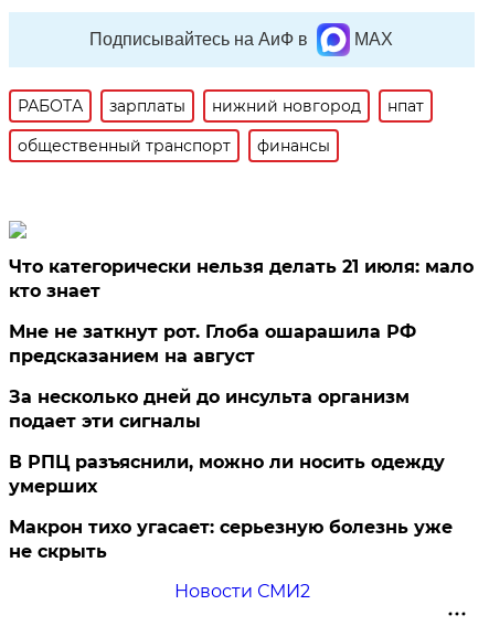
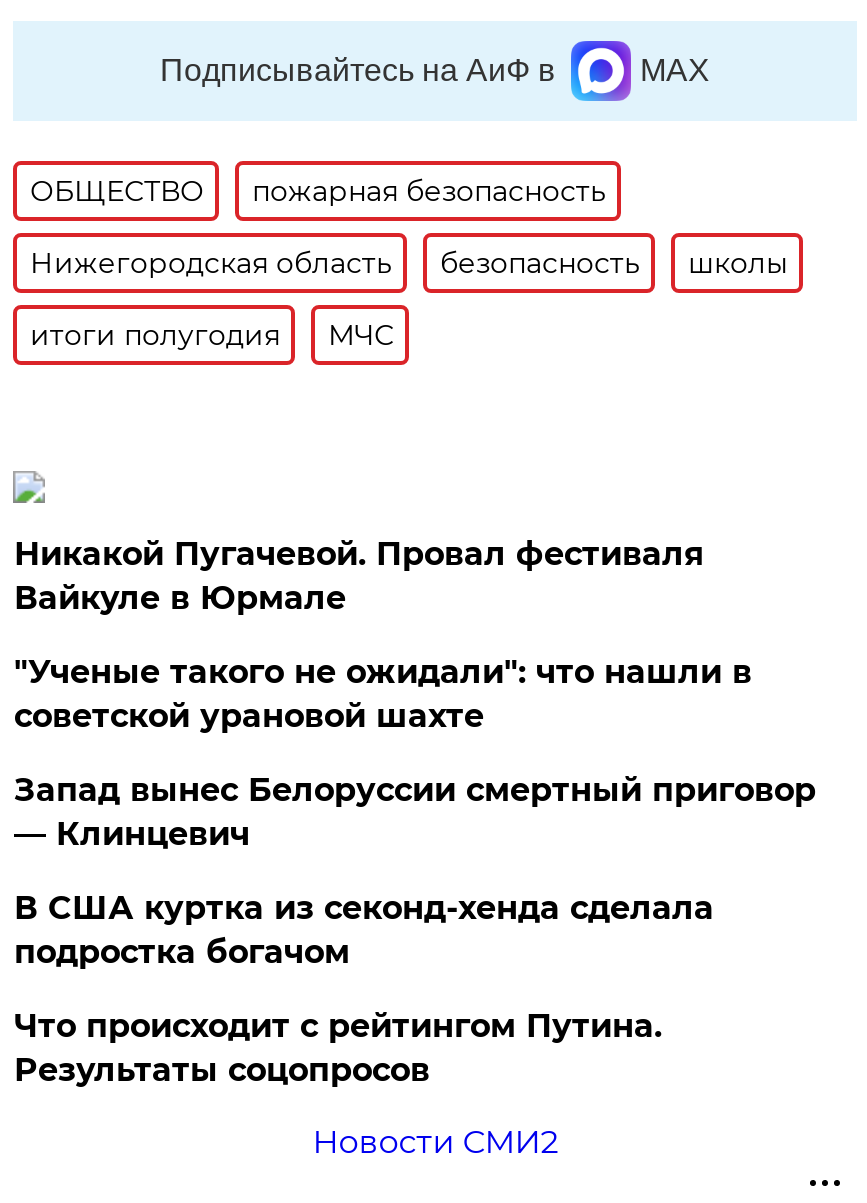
[18,96,424,156] РАБОТА | зарплаты | нижний новгород | нпат | общественный транспорт | финансы -> [30,173,788,353] ОБЩЕСТВО | пожарная безопасность | Нижегородская область | безопасность | школы | итоги полугодия | МЧС
[9,256,474,562] Что категорически нельзя делать 21 июля: мало | кто знает | Мне не заткнут рот. Глоба ошарашила РФ | предсказанием на август | За несколько дней до инсульта организм | подает эти сигналы | В РПЦ разъяснили, можно ли носить одежду | умерших | Макрон тихо угасает: серьезную болезнь уже | не скрыть -> [14,535,816,1089] Никакой Пугачевой. Провал фестиваля | Вайкуле в Юрмале | "Ученые такого не ожидали": что нашли в | советской урановой шахте | Запад вынес Белоруссии смертный приговор | — Клинцевич | В США куртка из секонд-хенда сделала | подростка богачом | Что происходит с рейтингом Путина. | Результаты соцопросов

